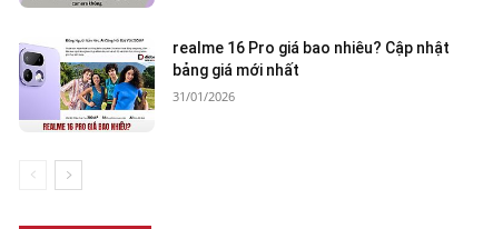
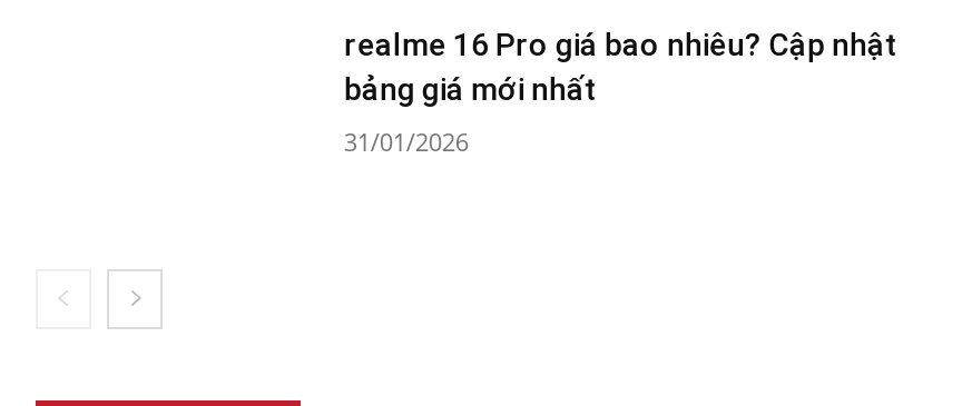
[18,38,156,131] [image] -> none

